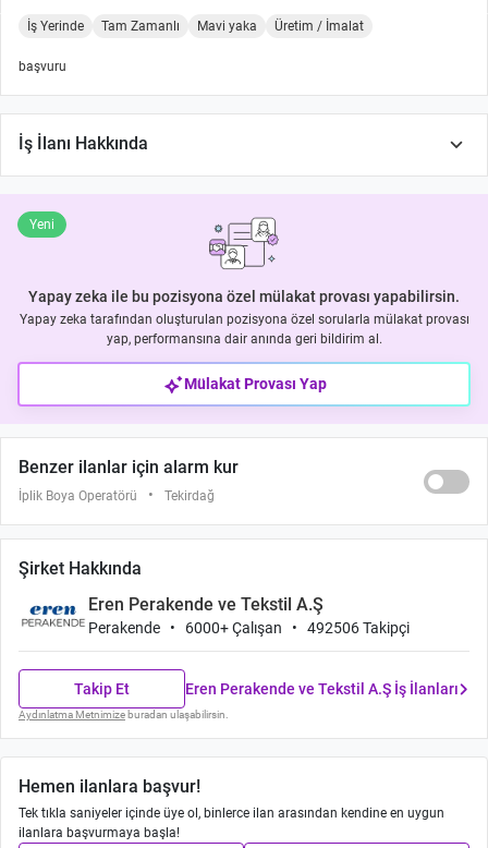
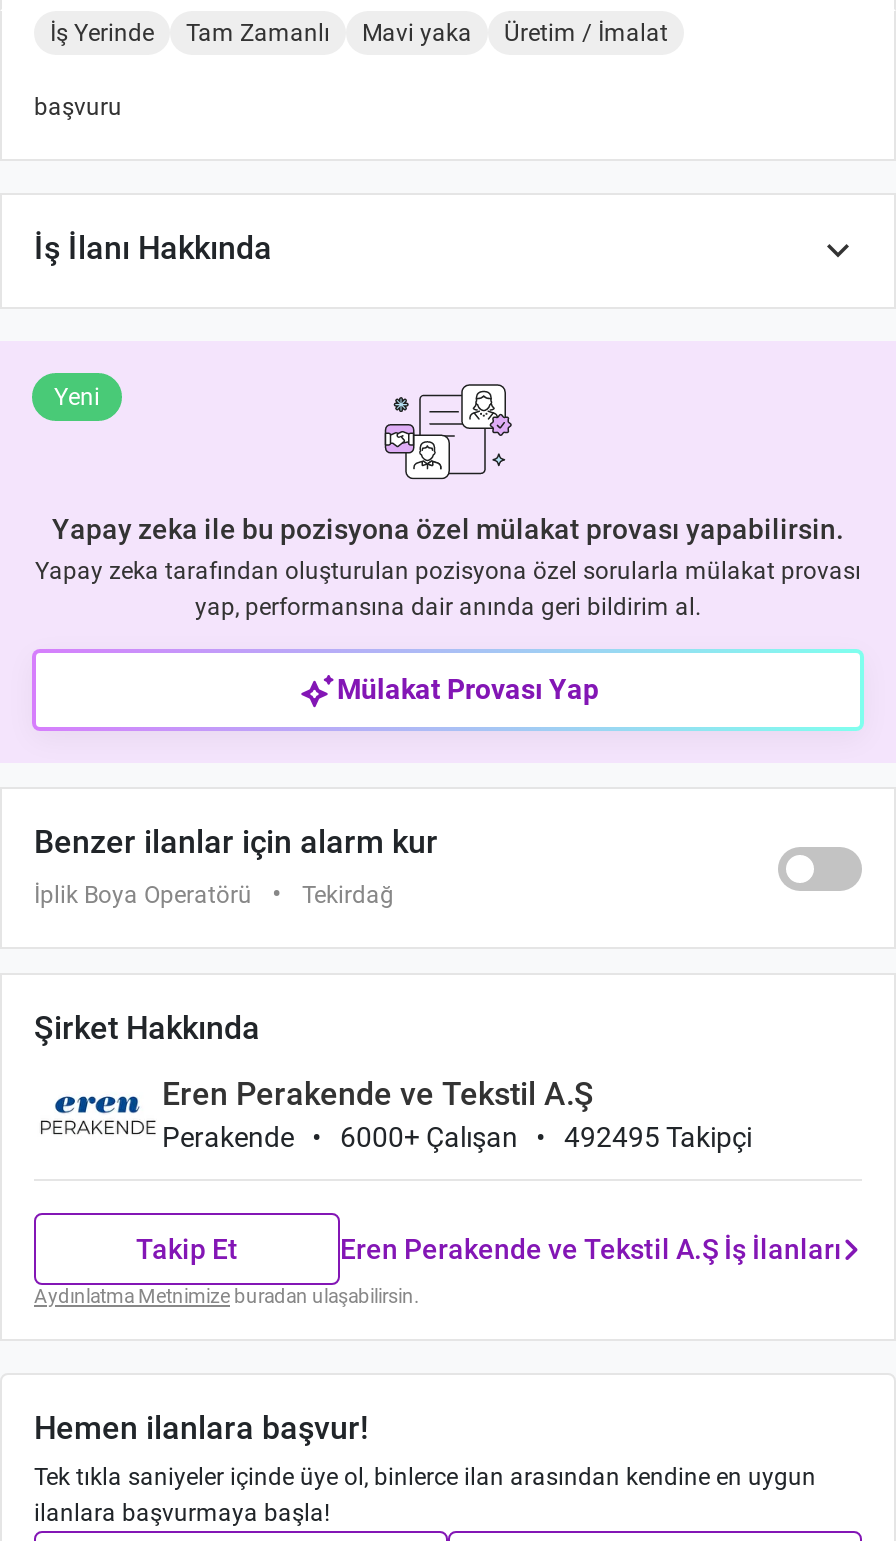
[88,619,410,637] Perakende 6000+ Çalışan 492506 Takipçi -> [162,1121,752,1153] Perakende 6000+ Çalışan 492495 Takipçi

